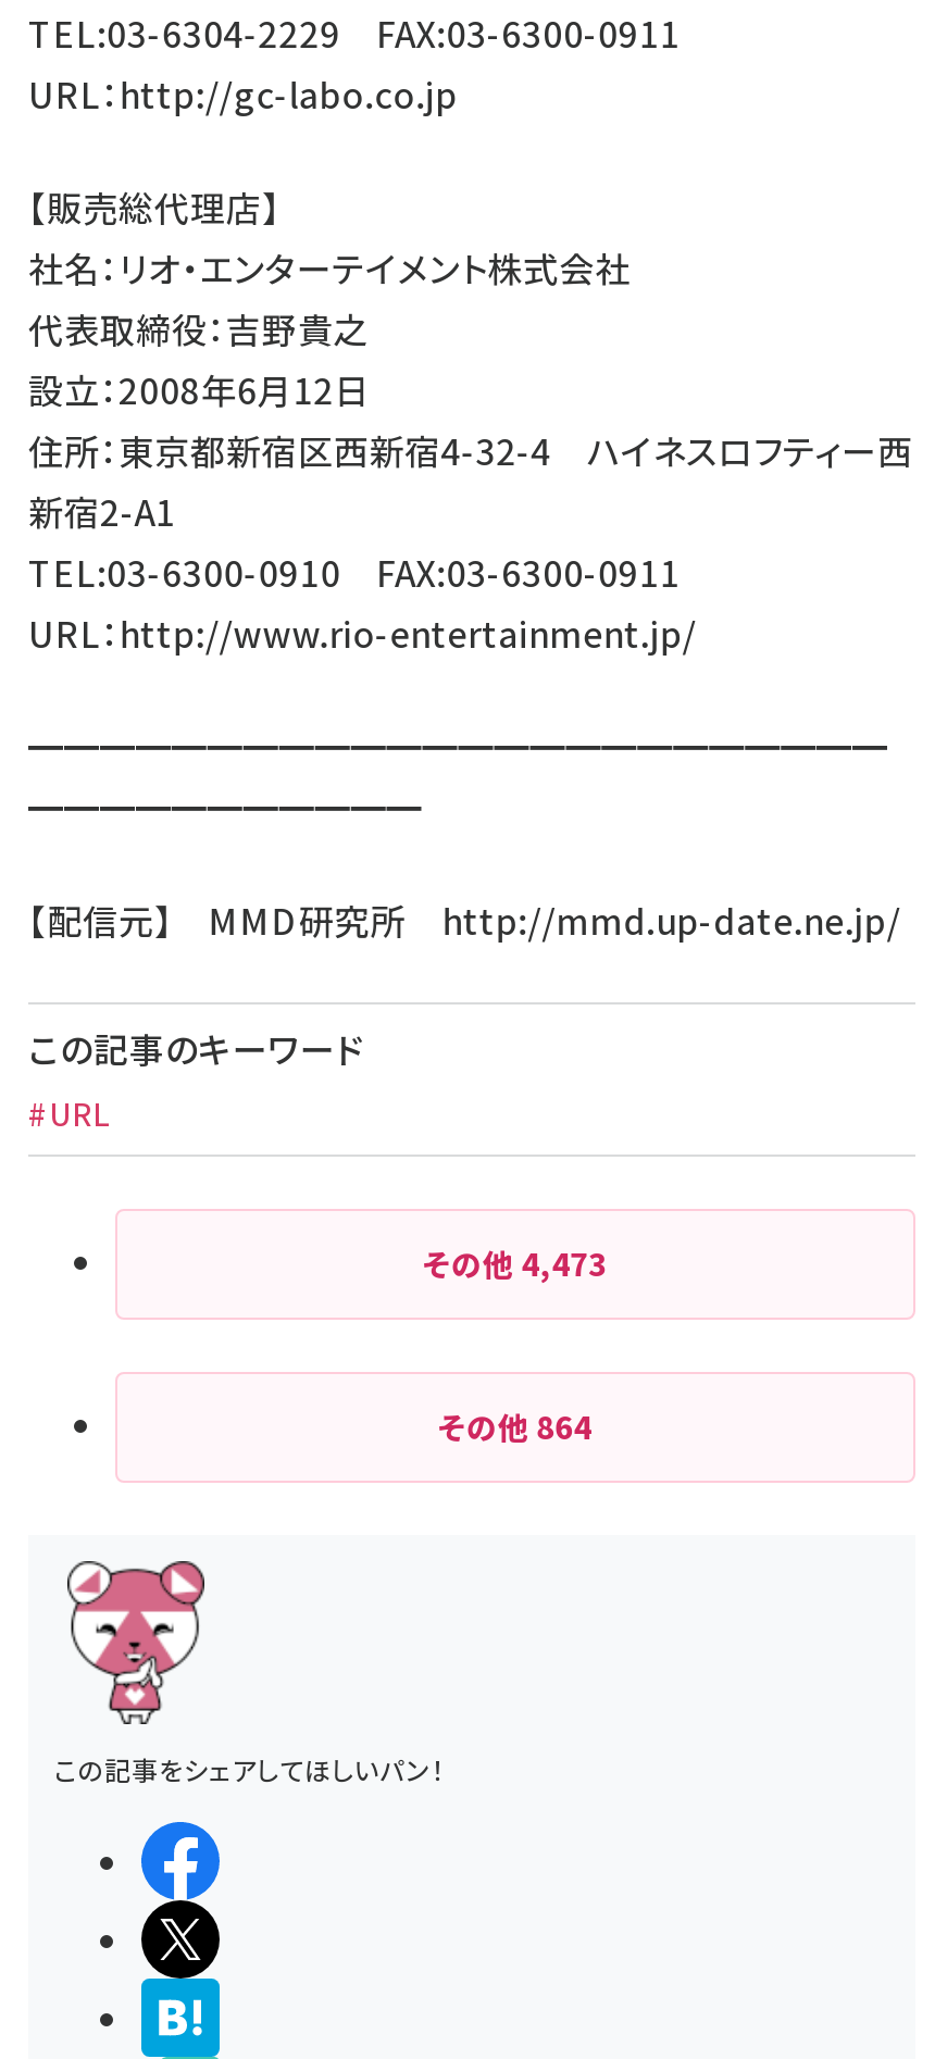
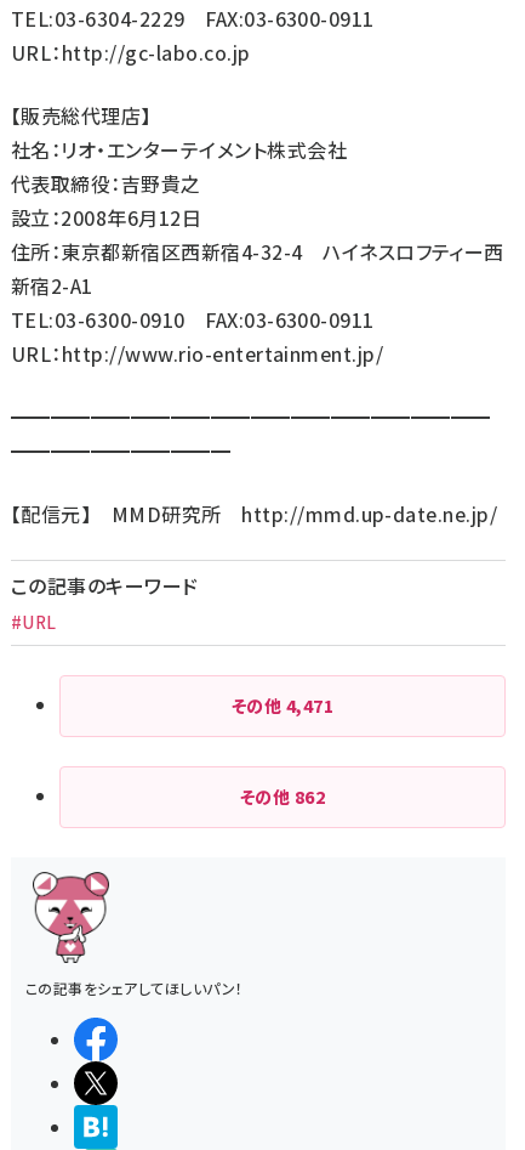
[424,1241,607,1285] その他4,473 -> [231,693,334,718] その他4,471
[439,1405,592,1448] その他864 -> [240,784,325,809] その他862

